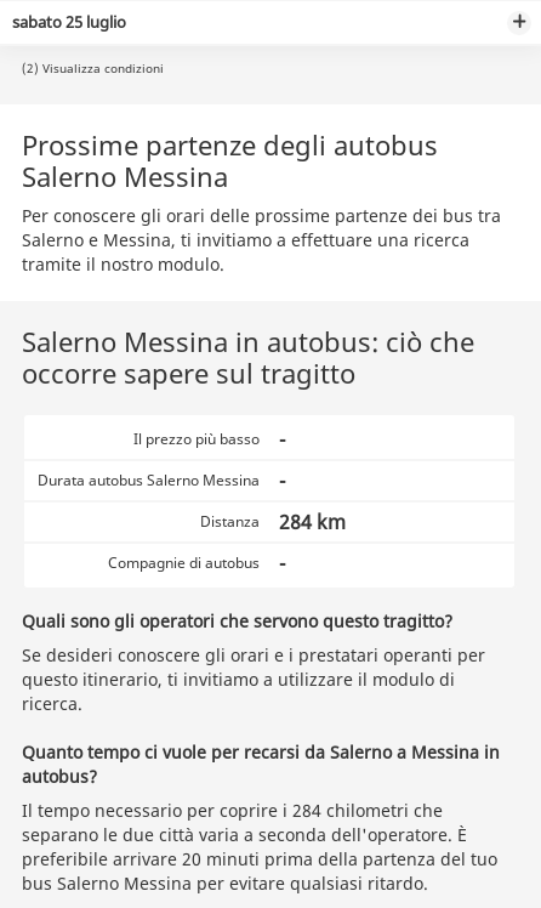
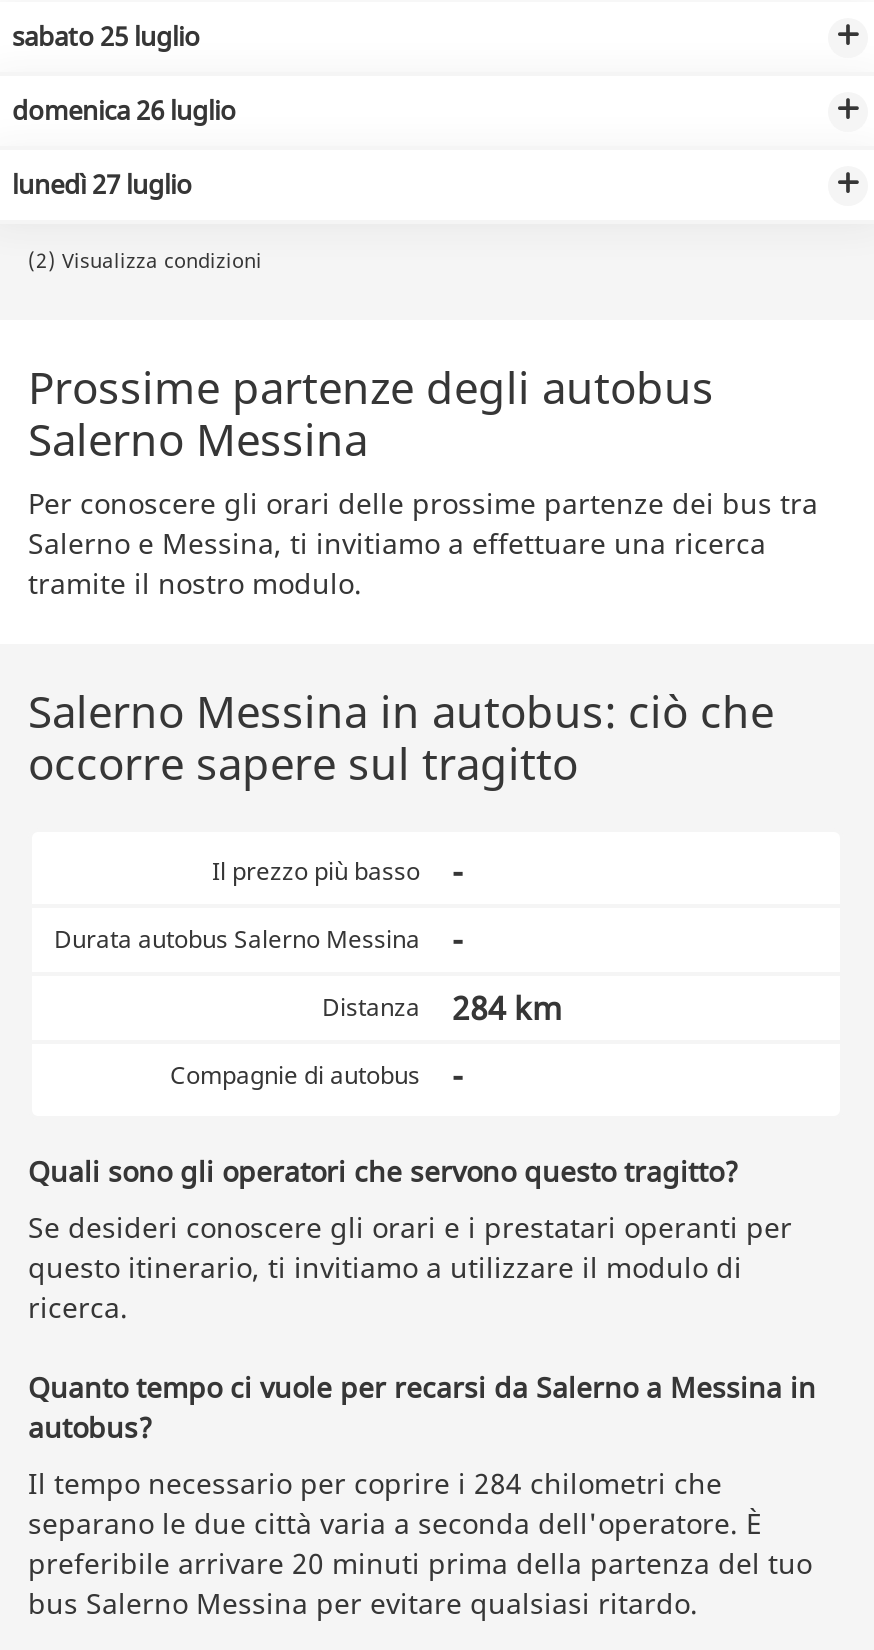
none -> [12,92,236,202] domenica 26 luglio | lunedì 27 luglio

